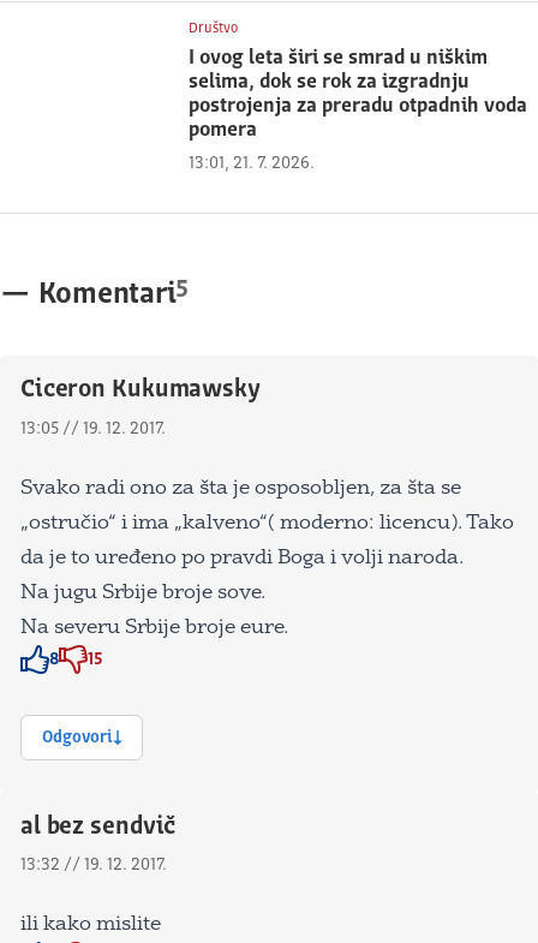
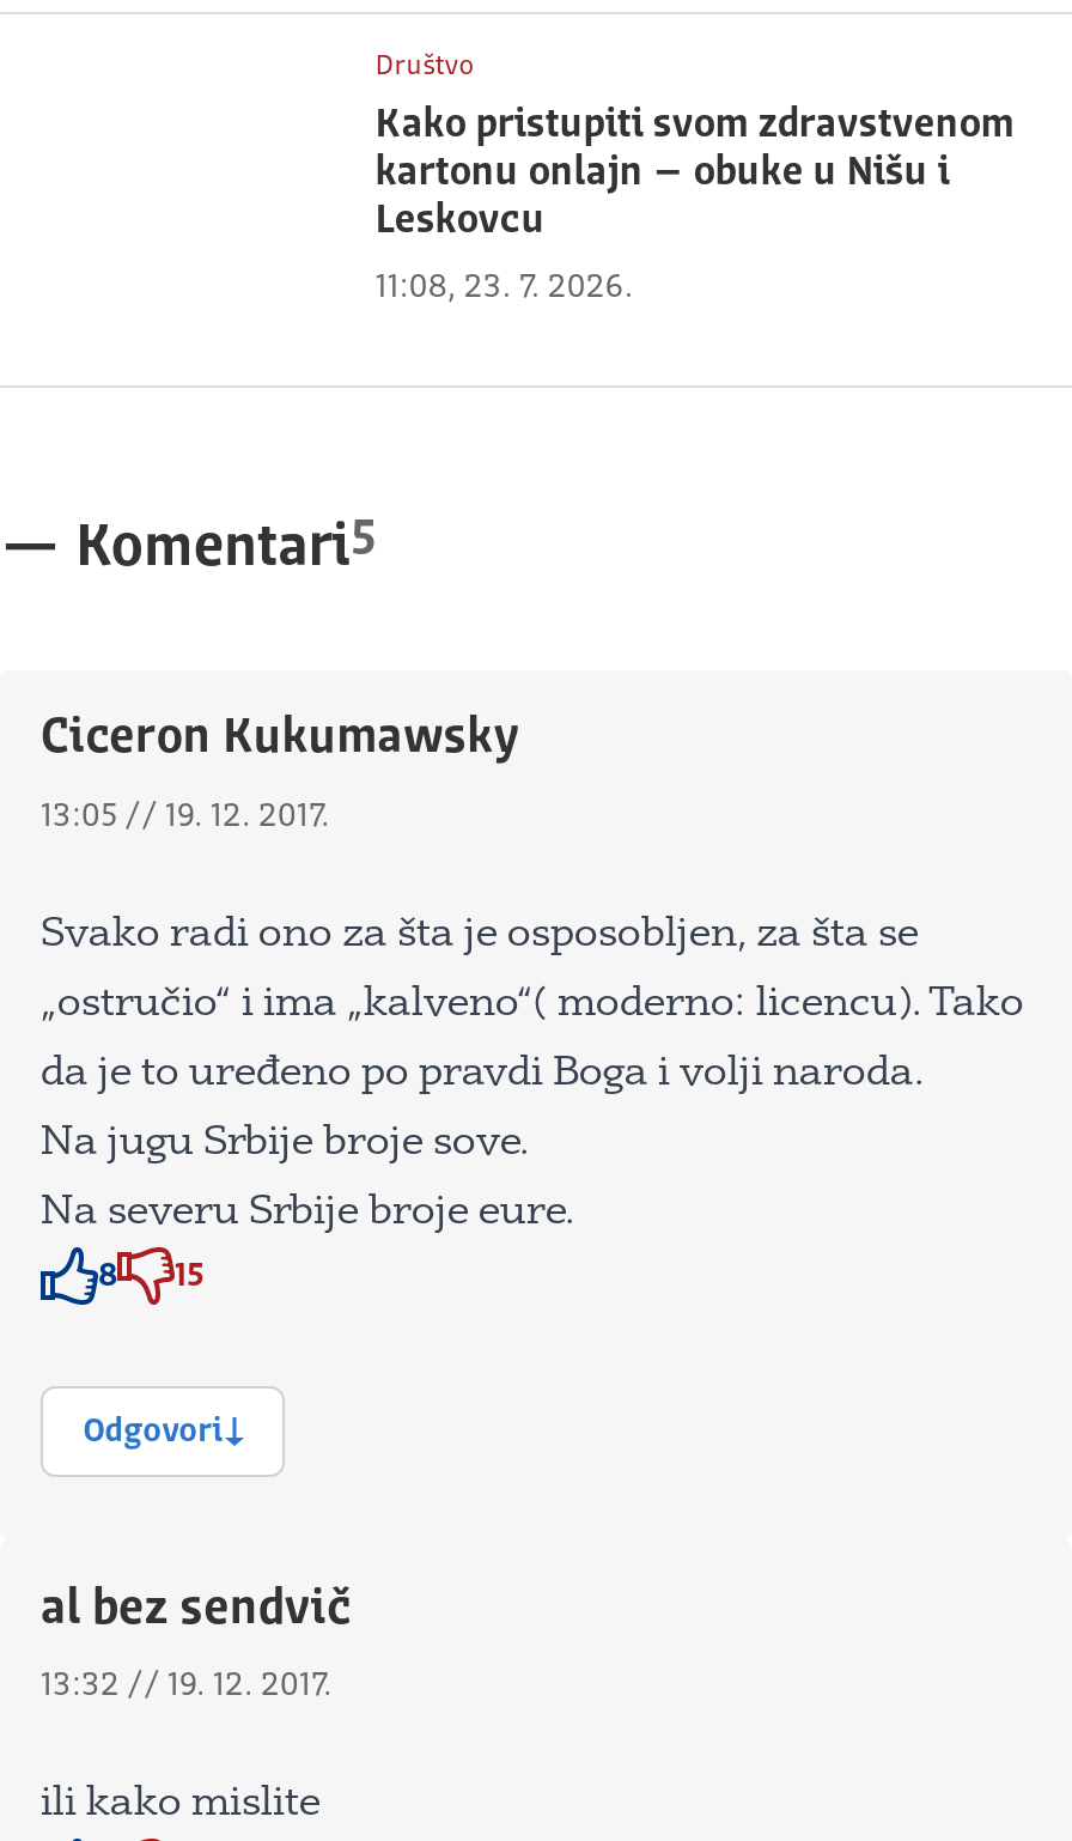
[188,49,527,141] I ovog leta širi se smrad u niškim | selima, dok se rok za izgradnju | postrojenja za preradu otpadnih voda | pomera -> [375,106,1014,243] Kako pristupiti svom zdravstvenom | kartonu onlajn – obuke u Nišu i | Leskovcu
[188,155,314,172] 13:01, 21. 7. 2026. -> [375,270,634,304] 11:08, 23. 7. 2026.

